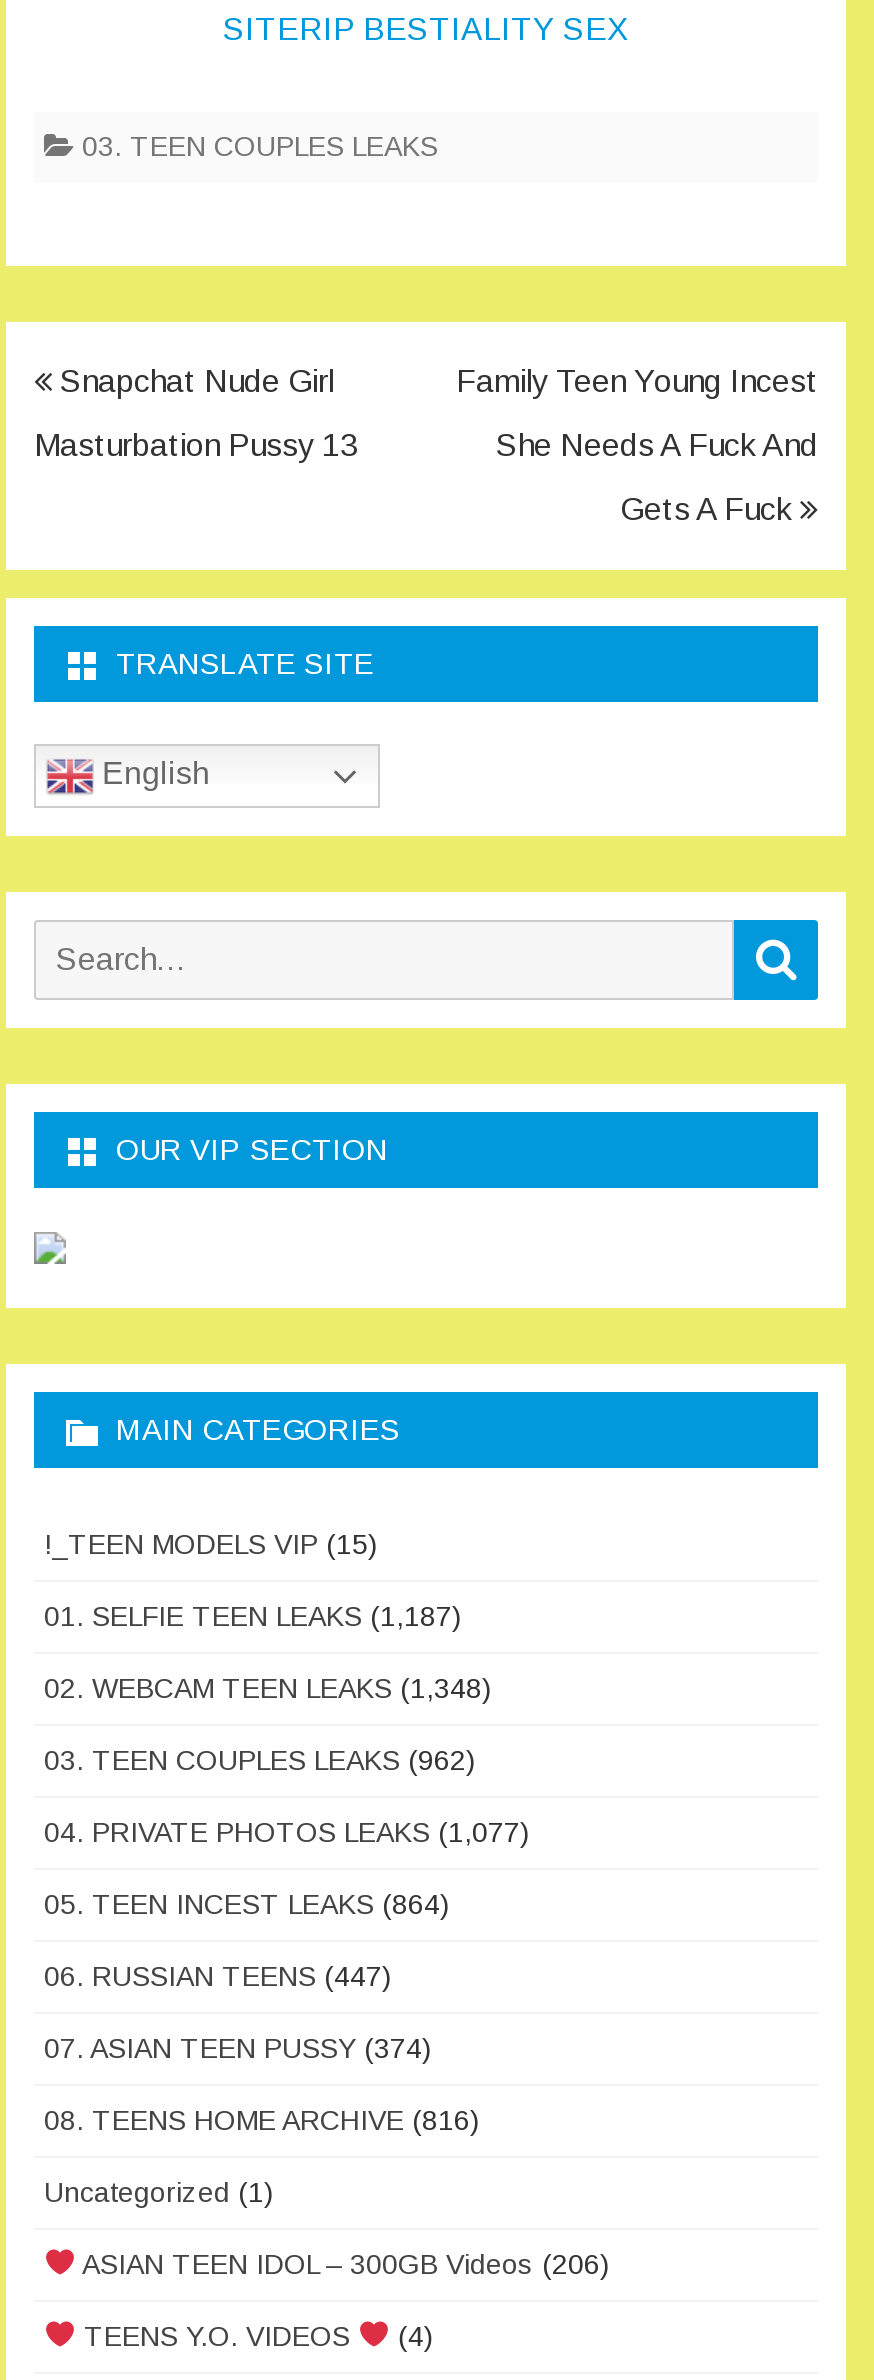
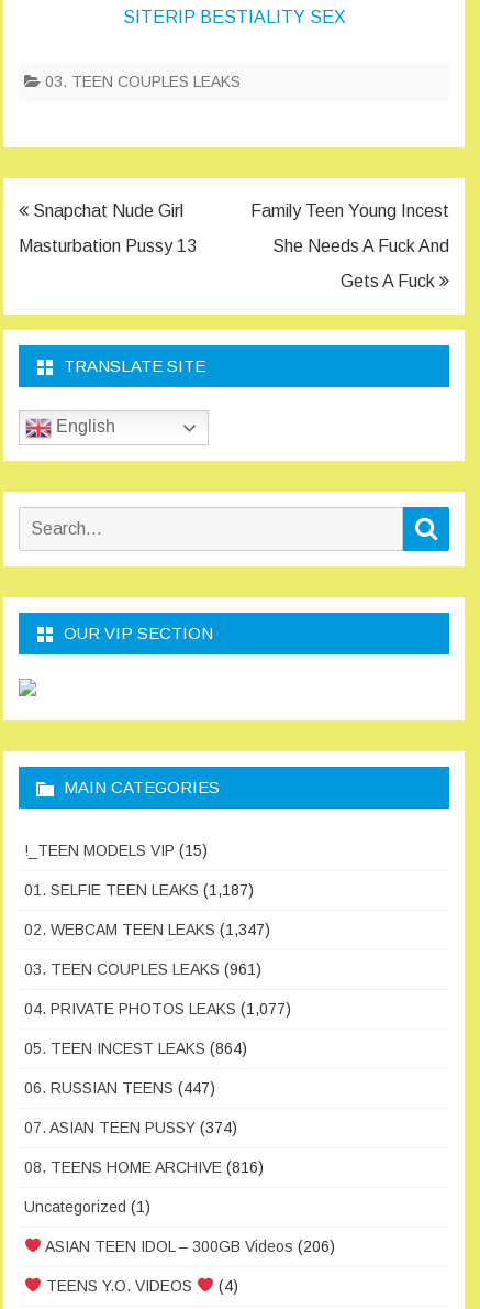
[44,1671,492,1703] 02. WEBCAM TEEN LEAKS (1,348) -> [24,920,270,938] 02. WEBCAM TEEN LEAKS (1,347)
[44,1743,476,1775] 03. TEEN COUPLES LEAKS (962) -> [24,960,261,977] 03. TEEN COUPLES LEAKS (961)

